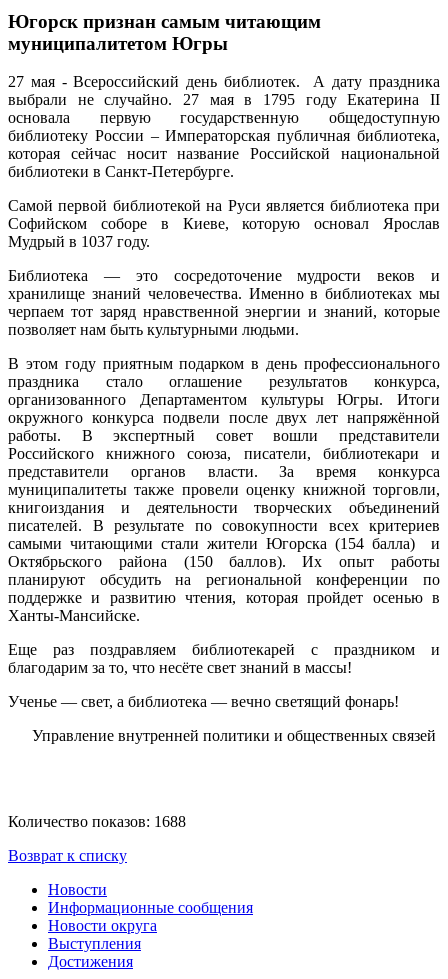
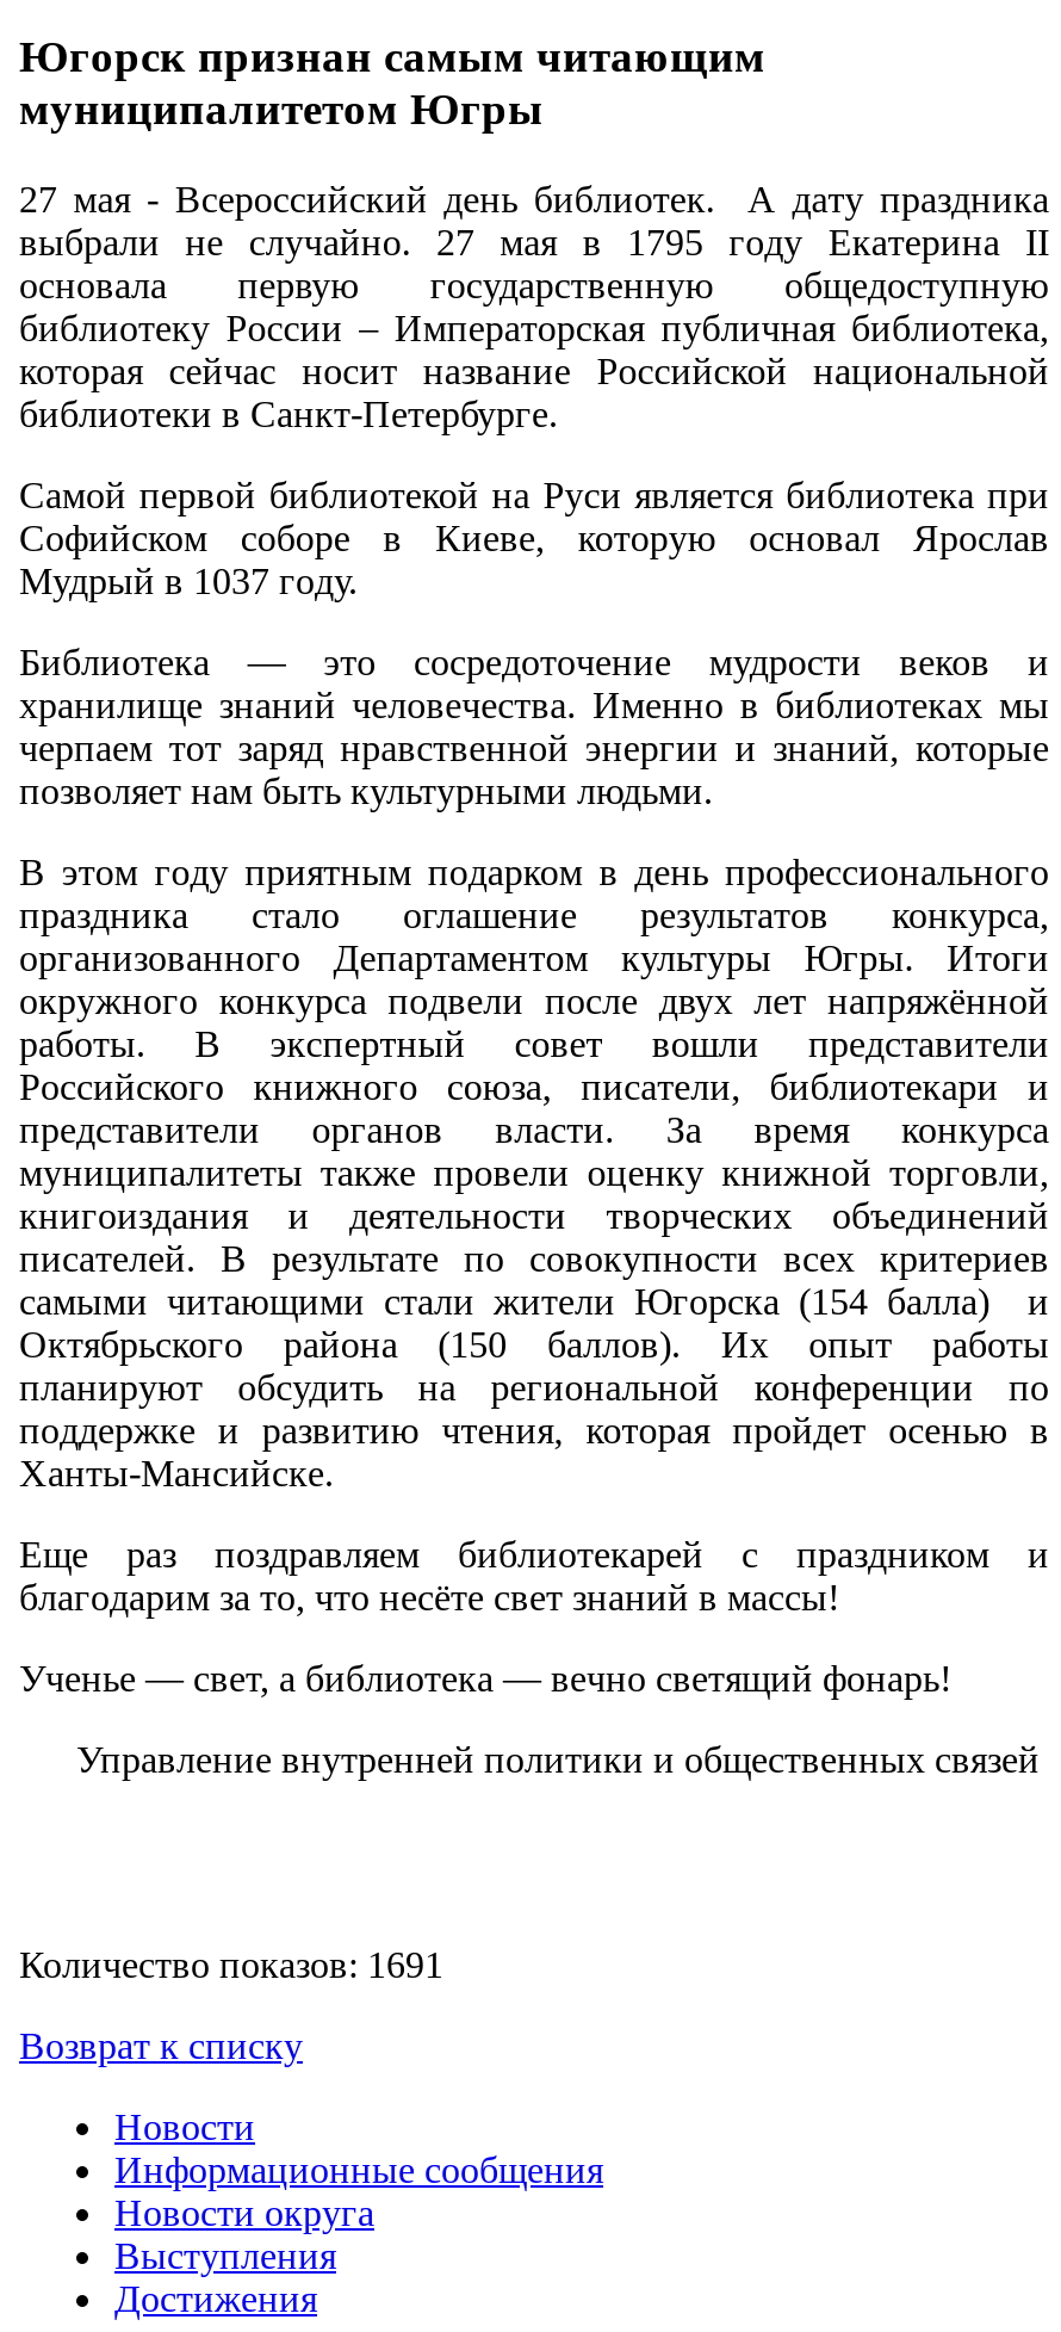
[8,813,186,830] Количество показов: 1688 -> [19,1945,443,1986] Количество показов: 1691

